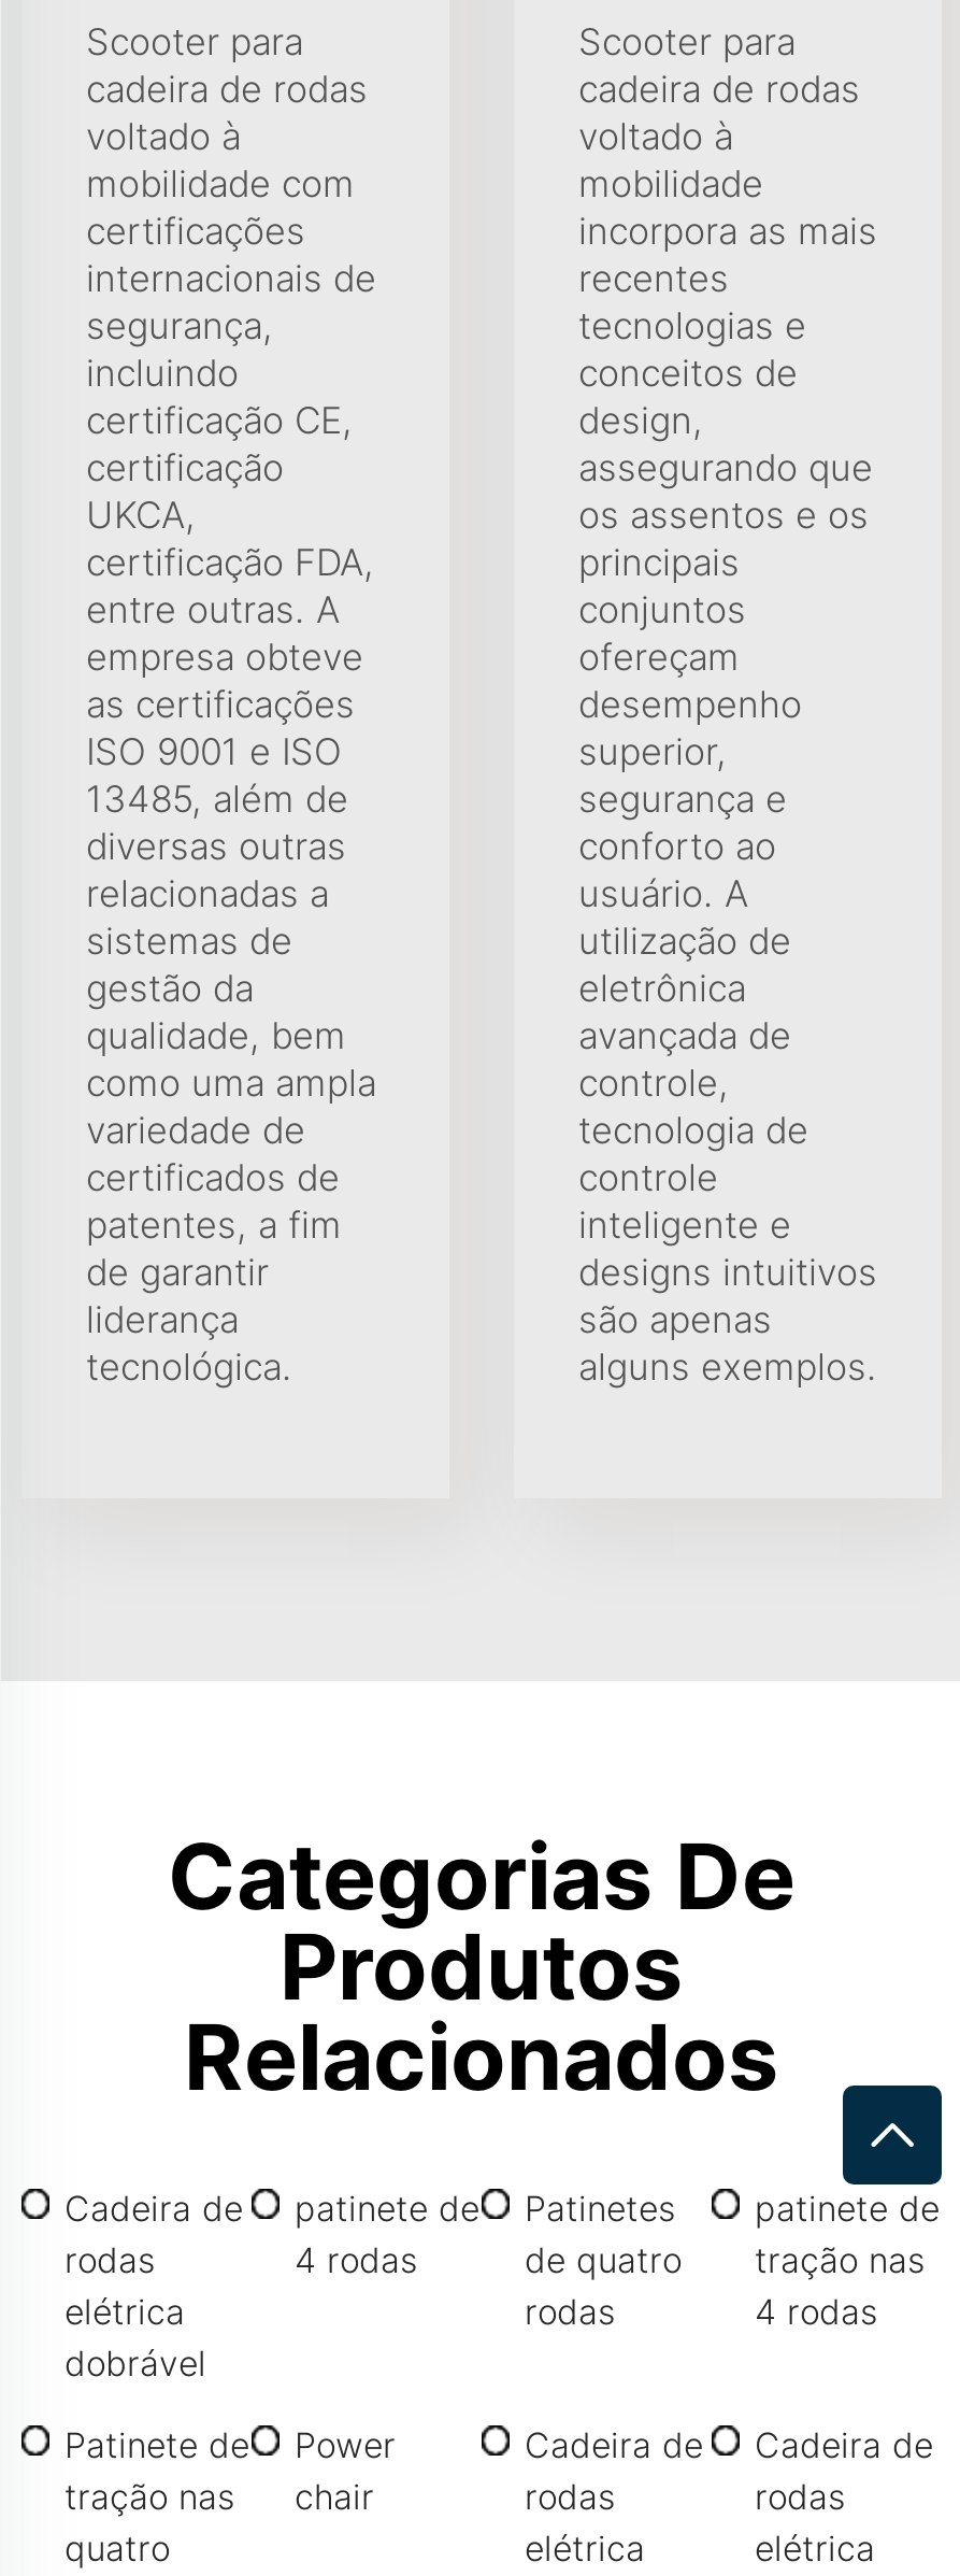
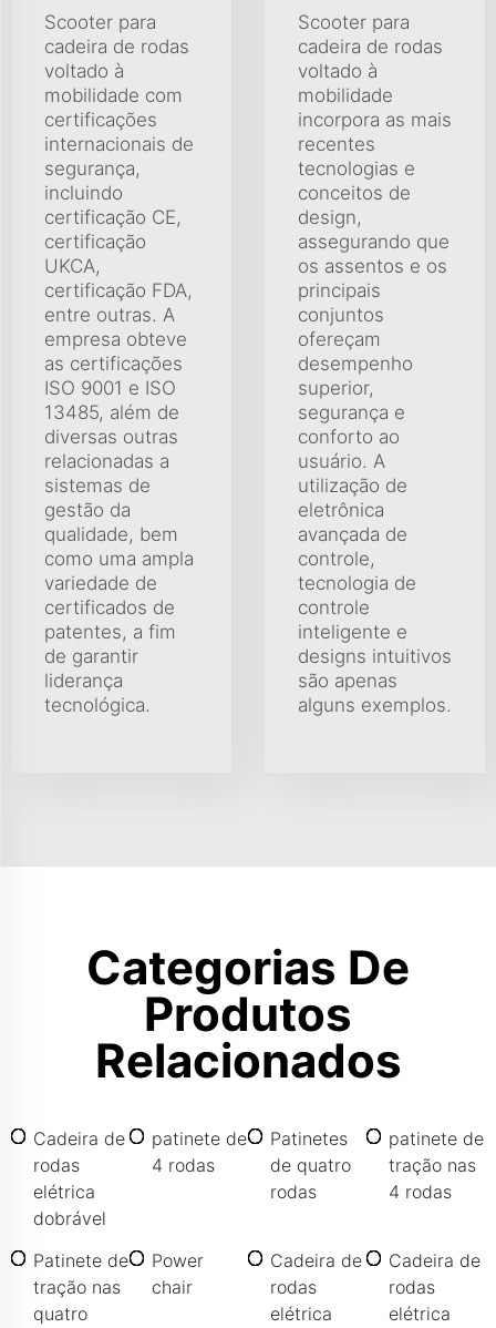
[841,2083,944,2182] [image] -> none

